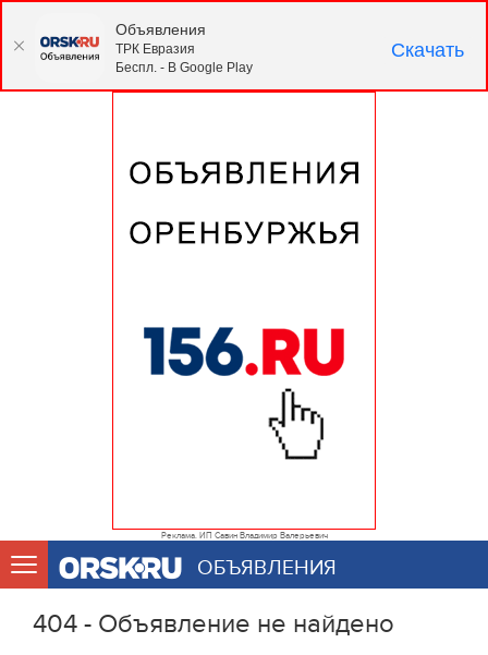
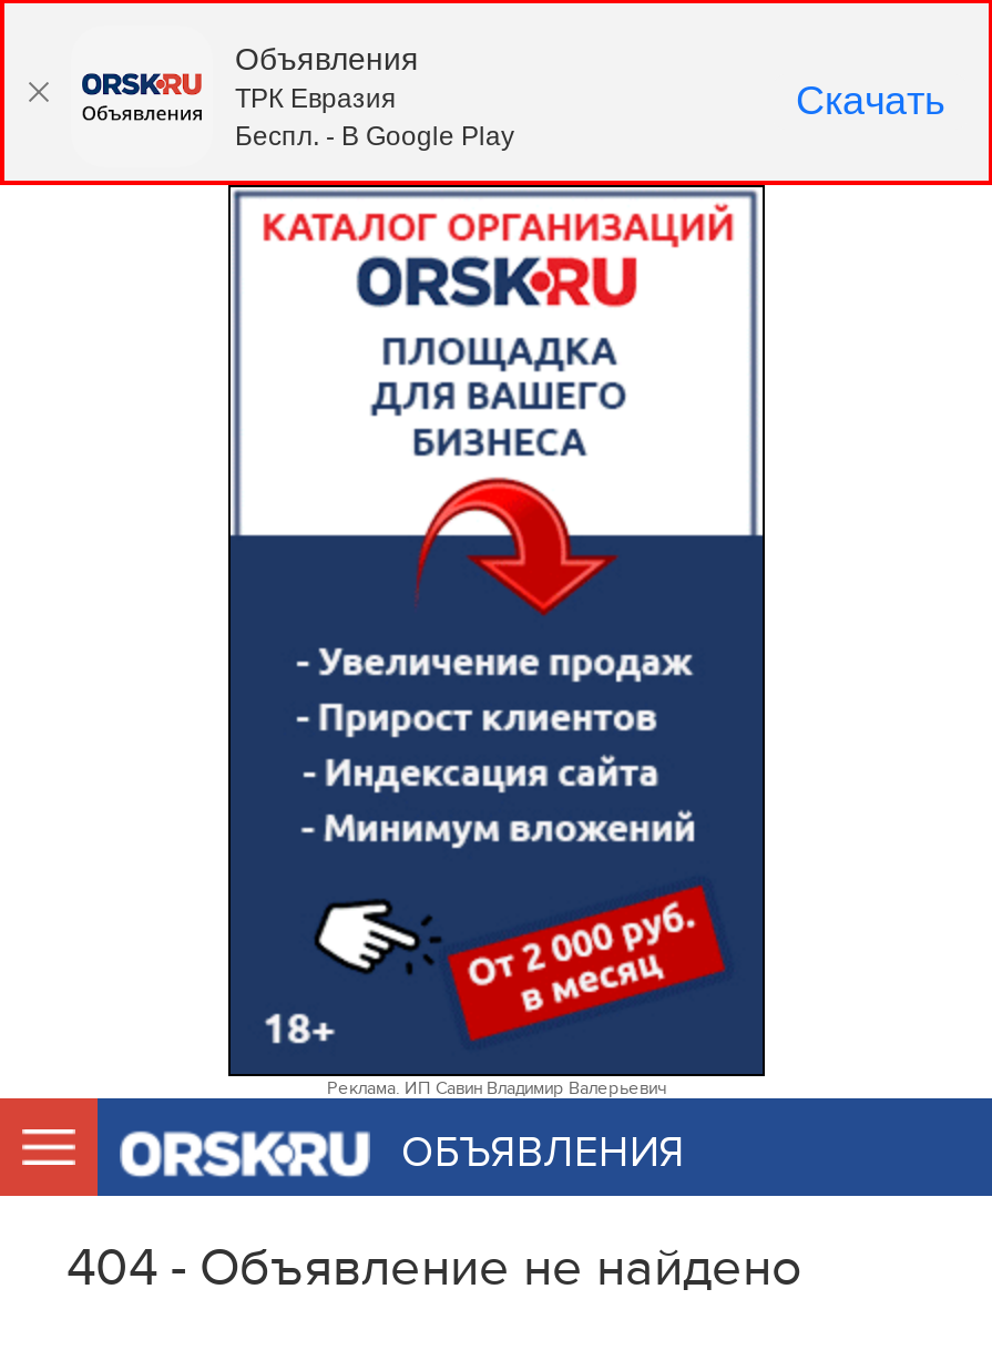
[111,90,377,531] [image] -> [226,183,767,1078] [image]

